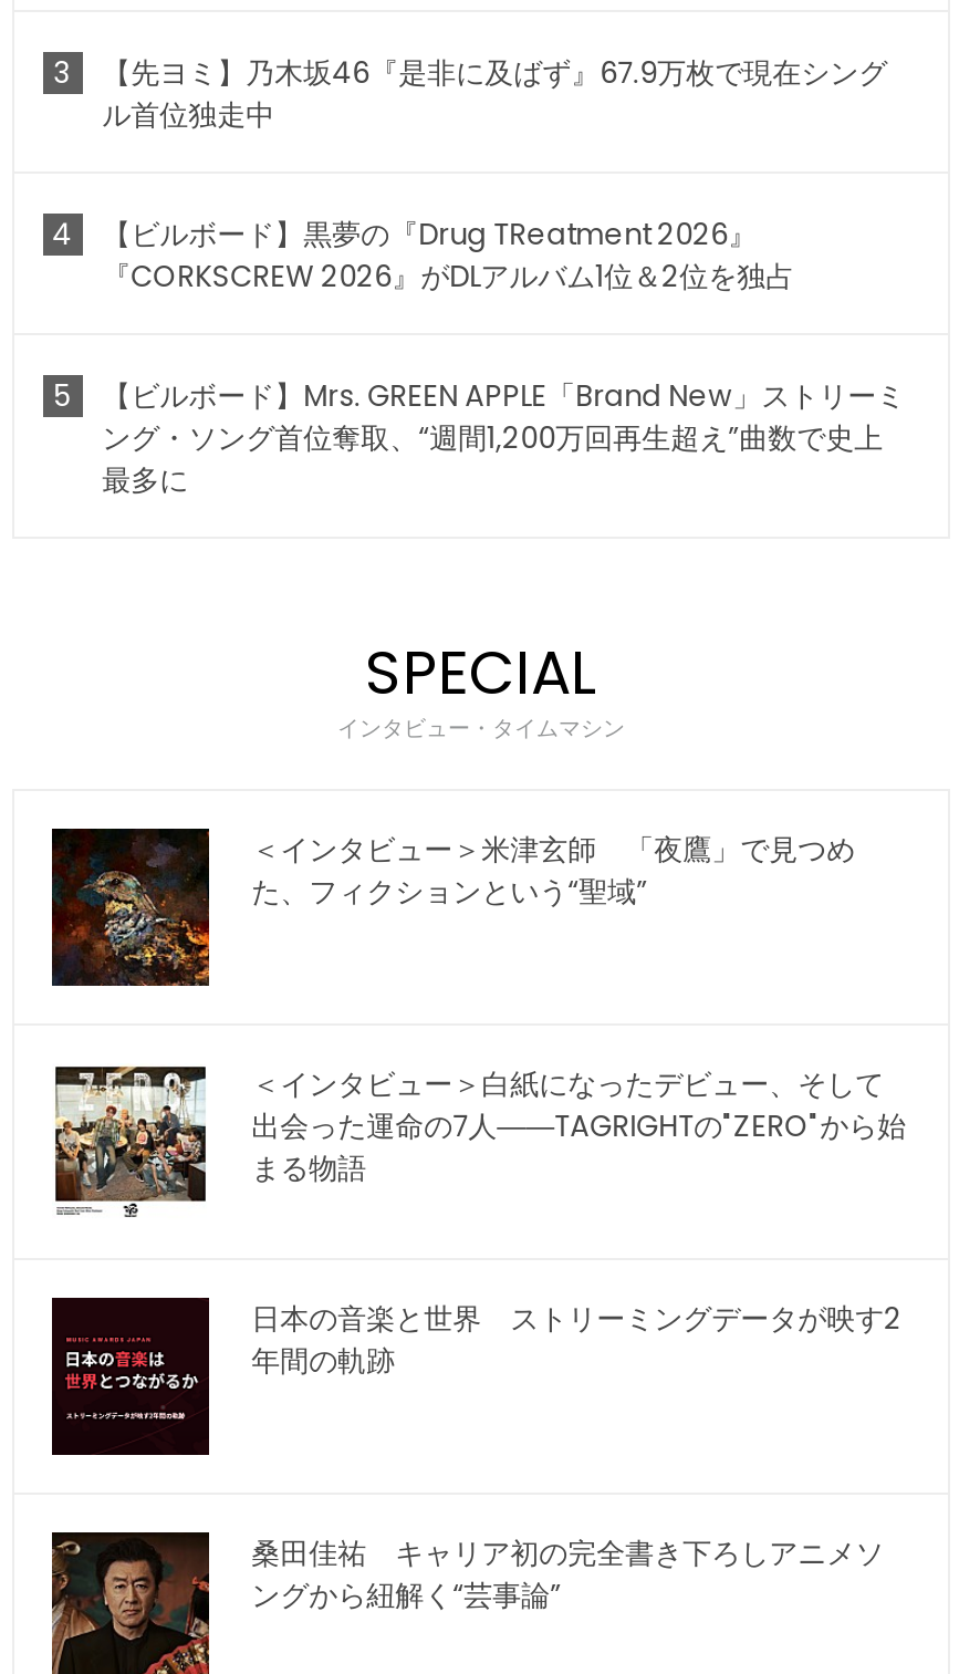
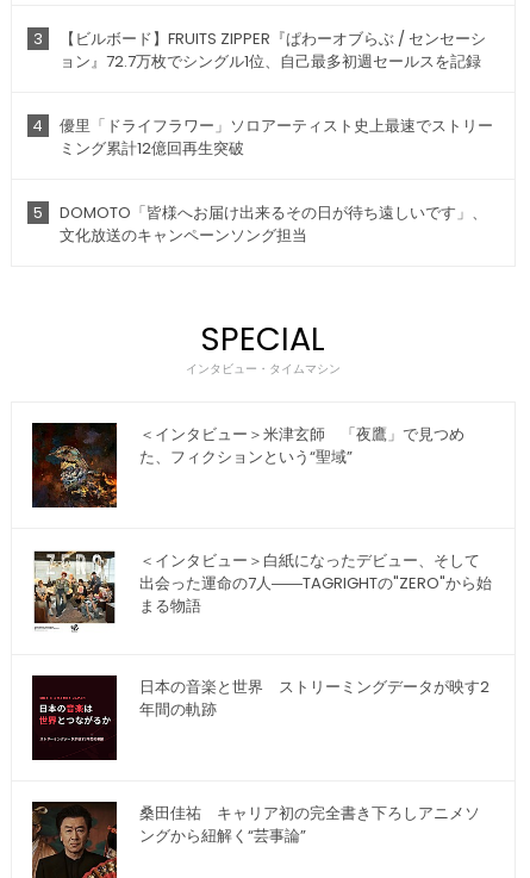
[102,53,887,137] 【先ヨミ】乃木坂46『是非に及ばず』67.9万枚で現在シング | ル首位独走中 -> [59,28,485,73] 【ビルボード】FRUITS ZIPPER『ぱわーオブらぶ / センセーシ | ョン』72.7万枚でシングル1位、自己最多初週セールスを記録
[102,215,794,299] 【ビルボード】黒夢の『Drug TReatment 2026』 | 『CORKSCREW 2026』がDLアルバム1位＆2位を独占 -> [59,115,493,160] 優里「ドライフラワー」ソロアーティスト史上最速でストリー | ミング累計12億回再生突破
[102,376,905,502] 【ビルボード】Mrs. GREEN APPLE「Brand New」ストリーミ | ング・ソング首位奪取、“週間1,200万回再生超え”曲数で史上 | 最多に -> [59,202,487,247] DOMOTO「皆様へお届け出来るその日が待ち遠しいです」、 | 文化放送のキャンペーンソング担当

